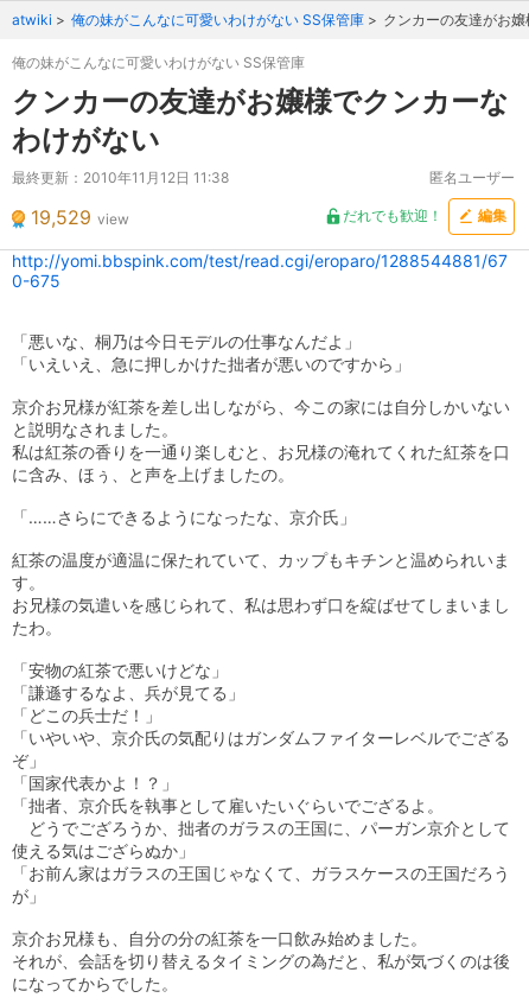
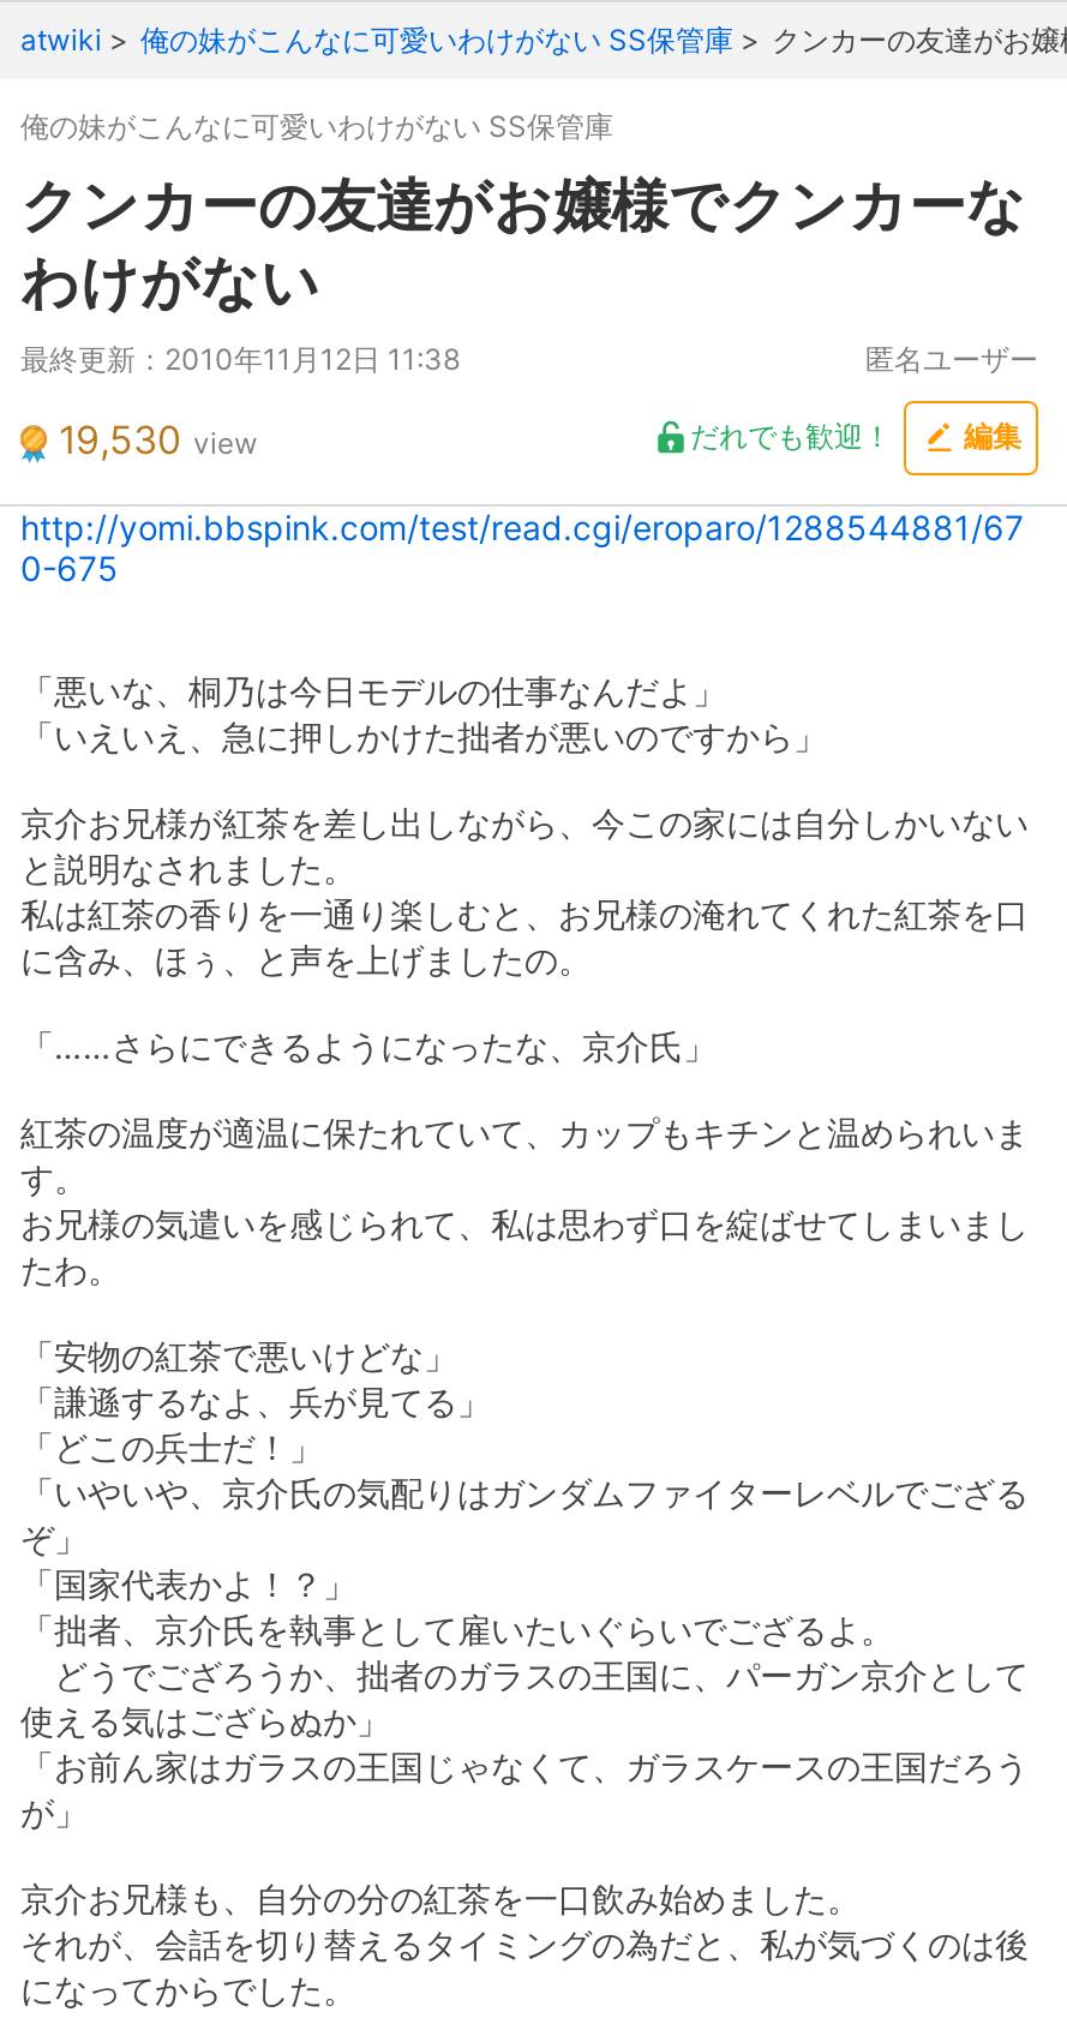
[31,205,129,228] 19,529 view -> [59,414,258,462] 19,530 view

